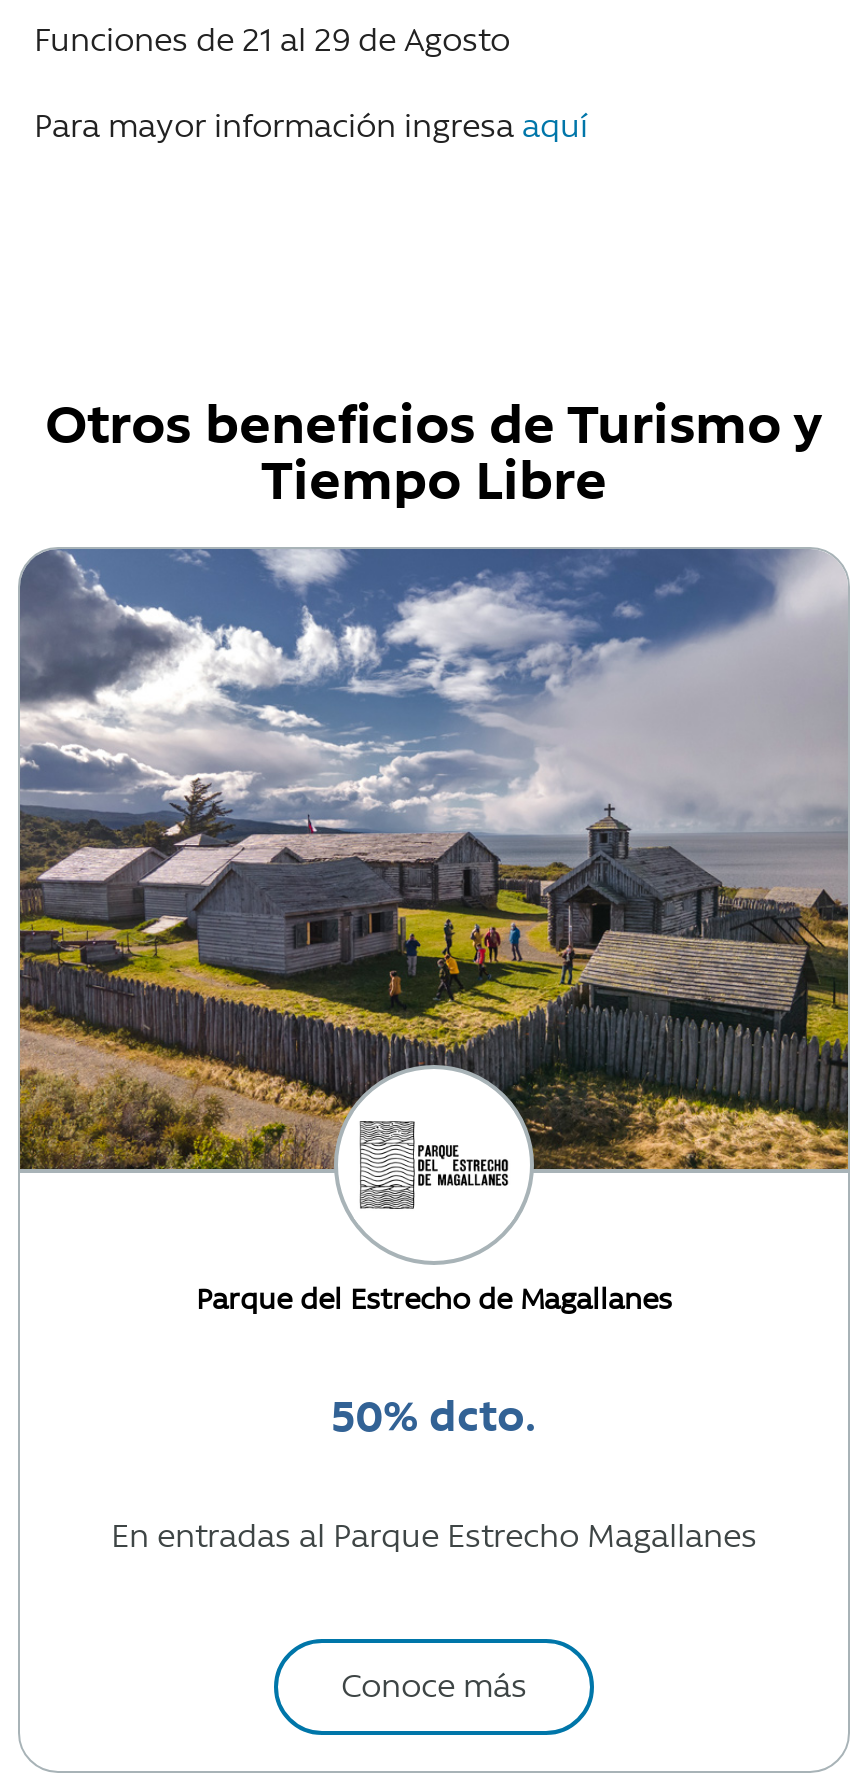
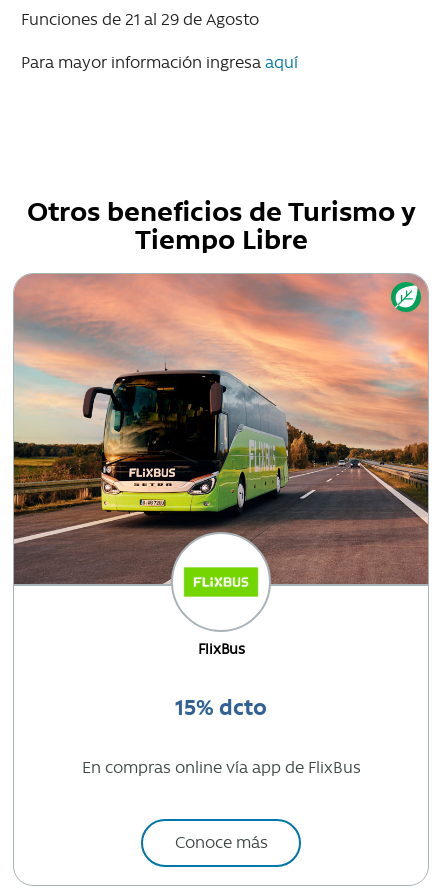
[18,547,850,1317] [image] | Parque del Estrecho de Magallanes -> [13,273,429,658] [image] | FlixBus
[331,1389,537,1443] 50% dcto. -> [175,694,267,721] 15% dcto
[111,1517,757,1555] En entradas al Parque Estrecho Magallanes -> [81,758,360,777] En compras online vía app de FlixBus

